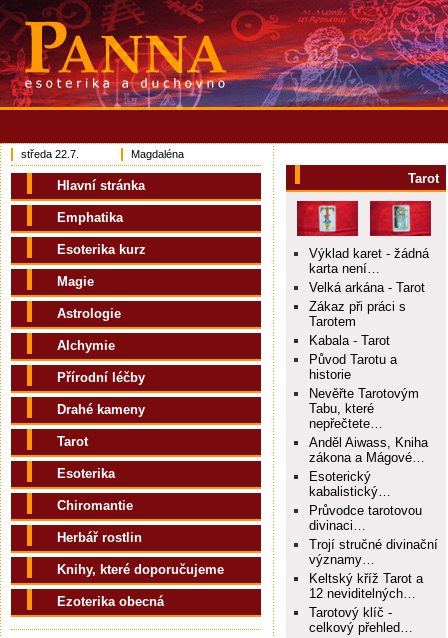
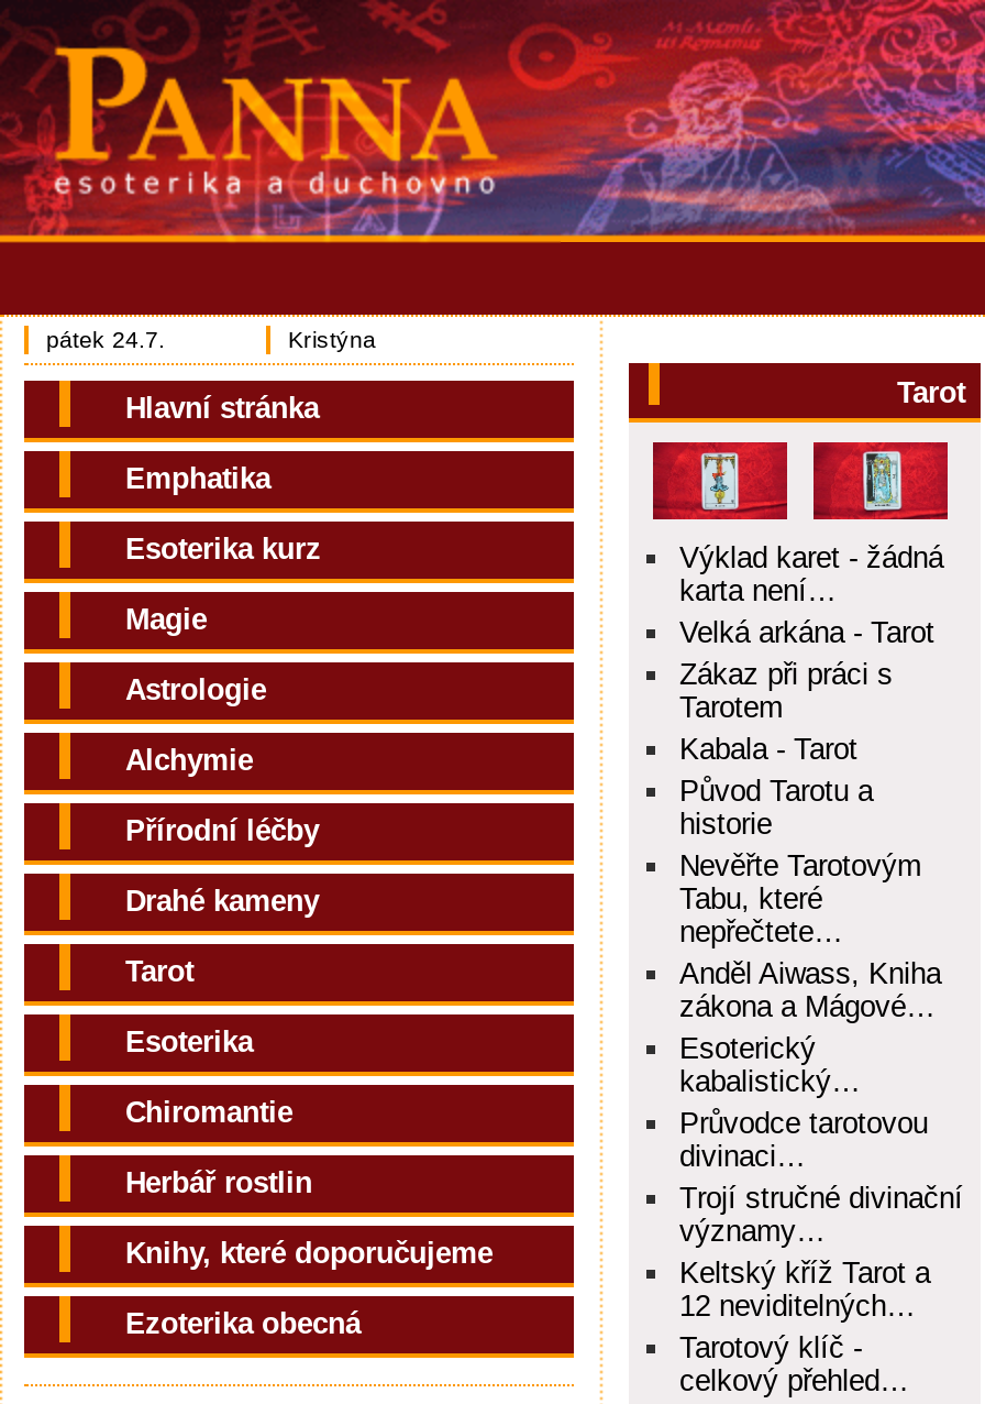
[21,148,184,160] středa 22.7. | Magdaléna -> [46,326,376,352] pátek 24.7. | Kristýna

